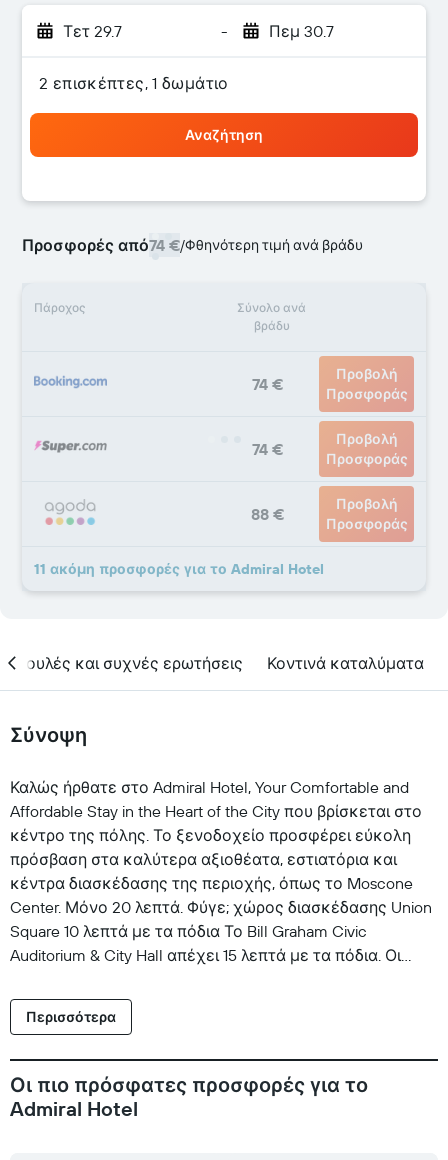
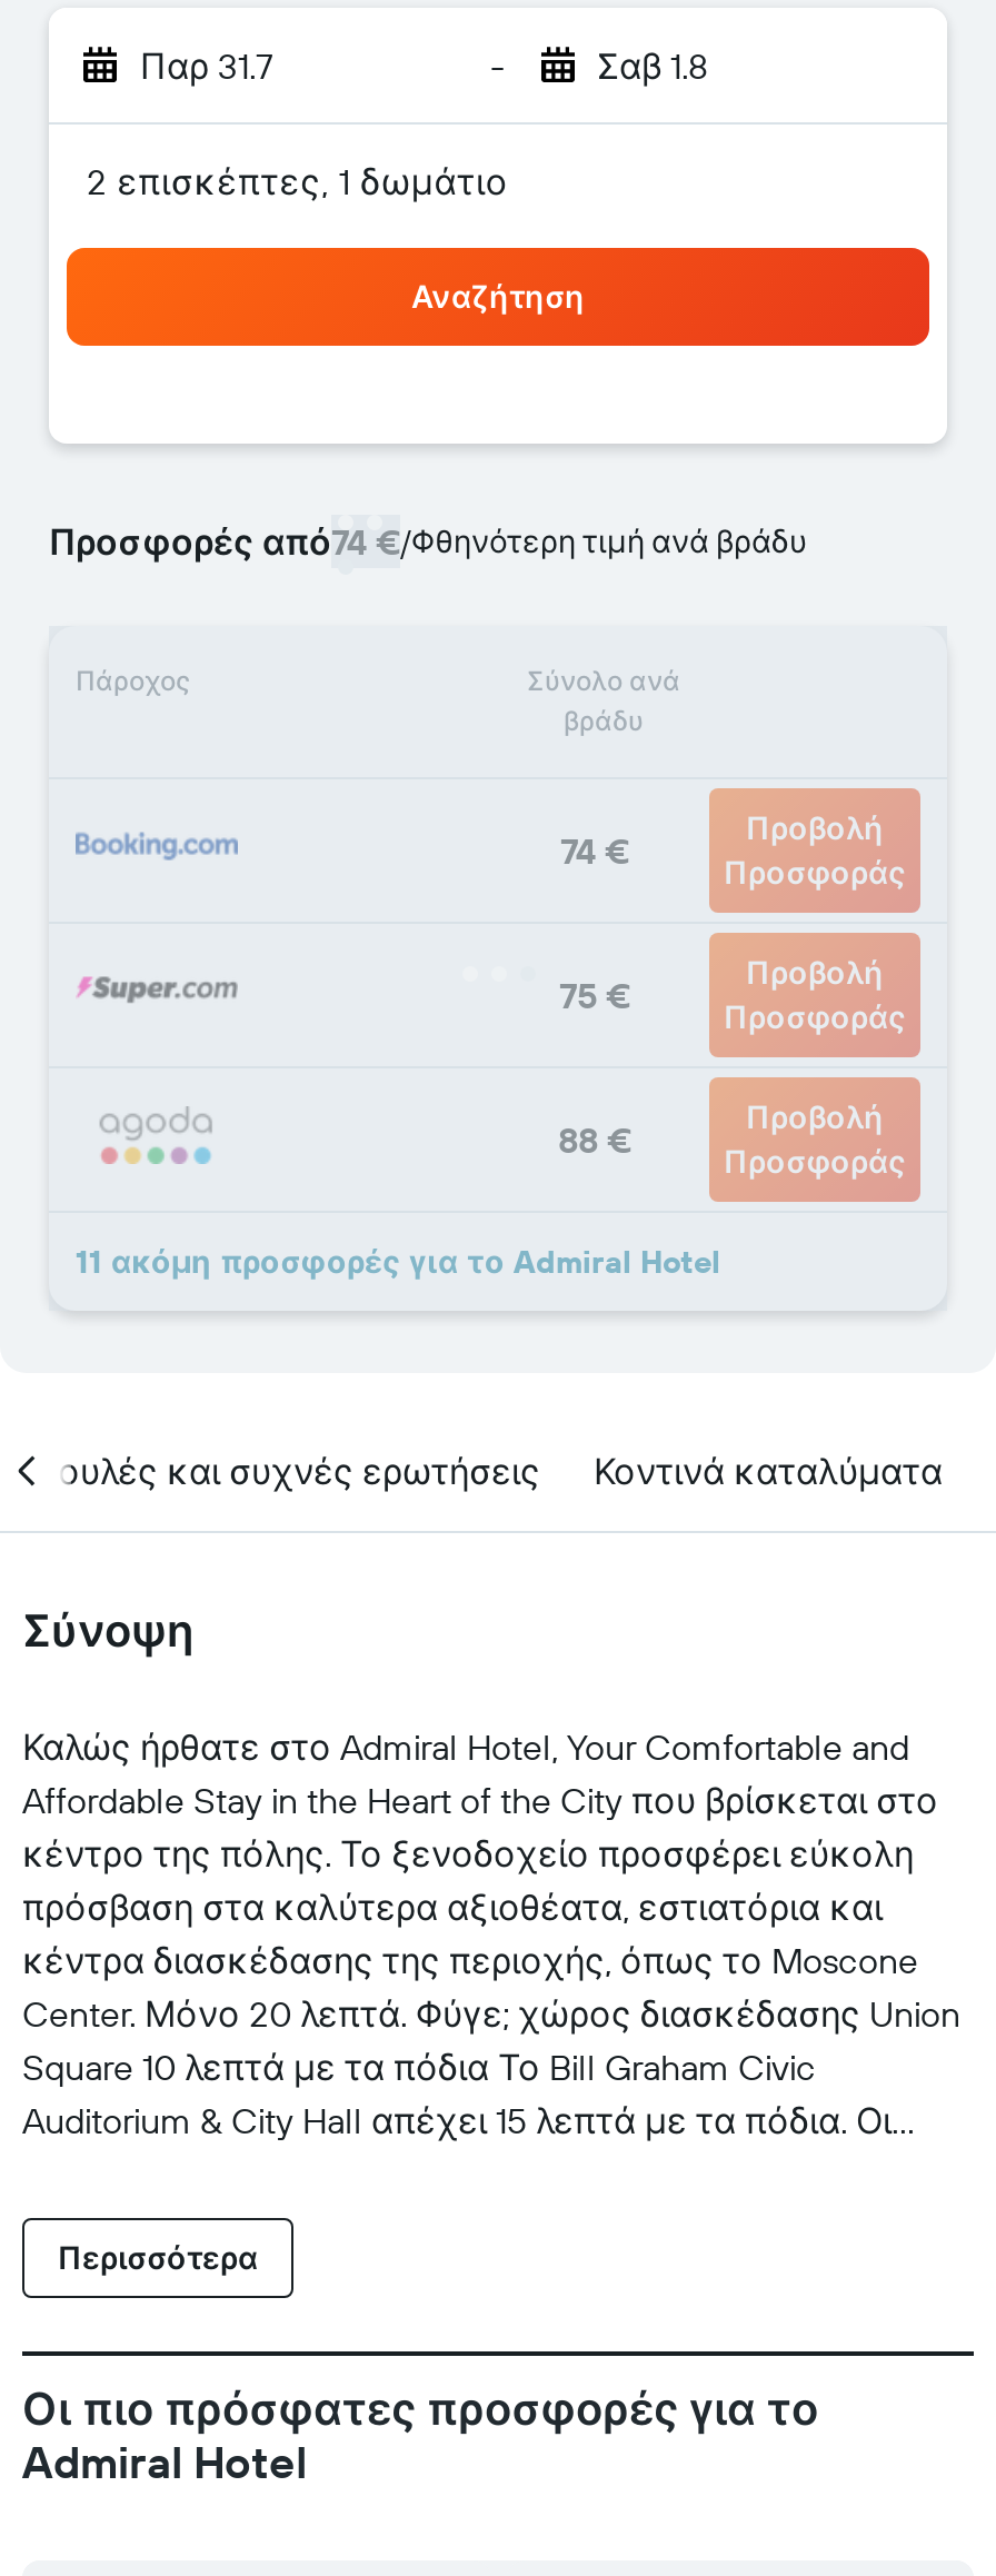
[63,21,122,41] Τετ 29.7 -> [140,43,273,88] Παρ 31.7
[268,21,333,41] Πεμ 30.7 -> [597,43,708,88] Σαβ 1.8
[252,439,283,459] 74 € -> [559,973,630,1017] 75 €

